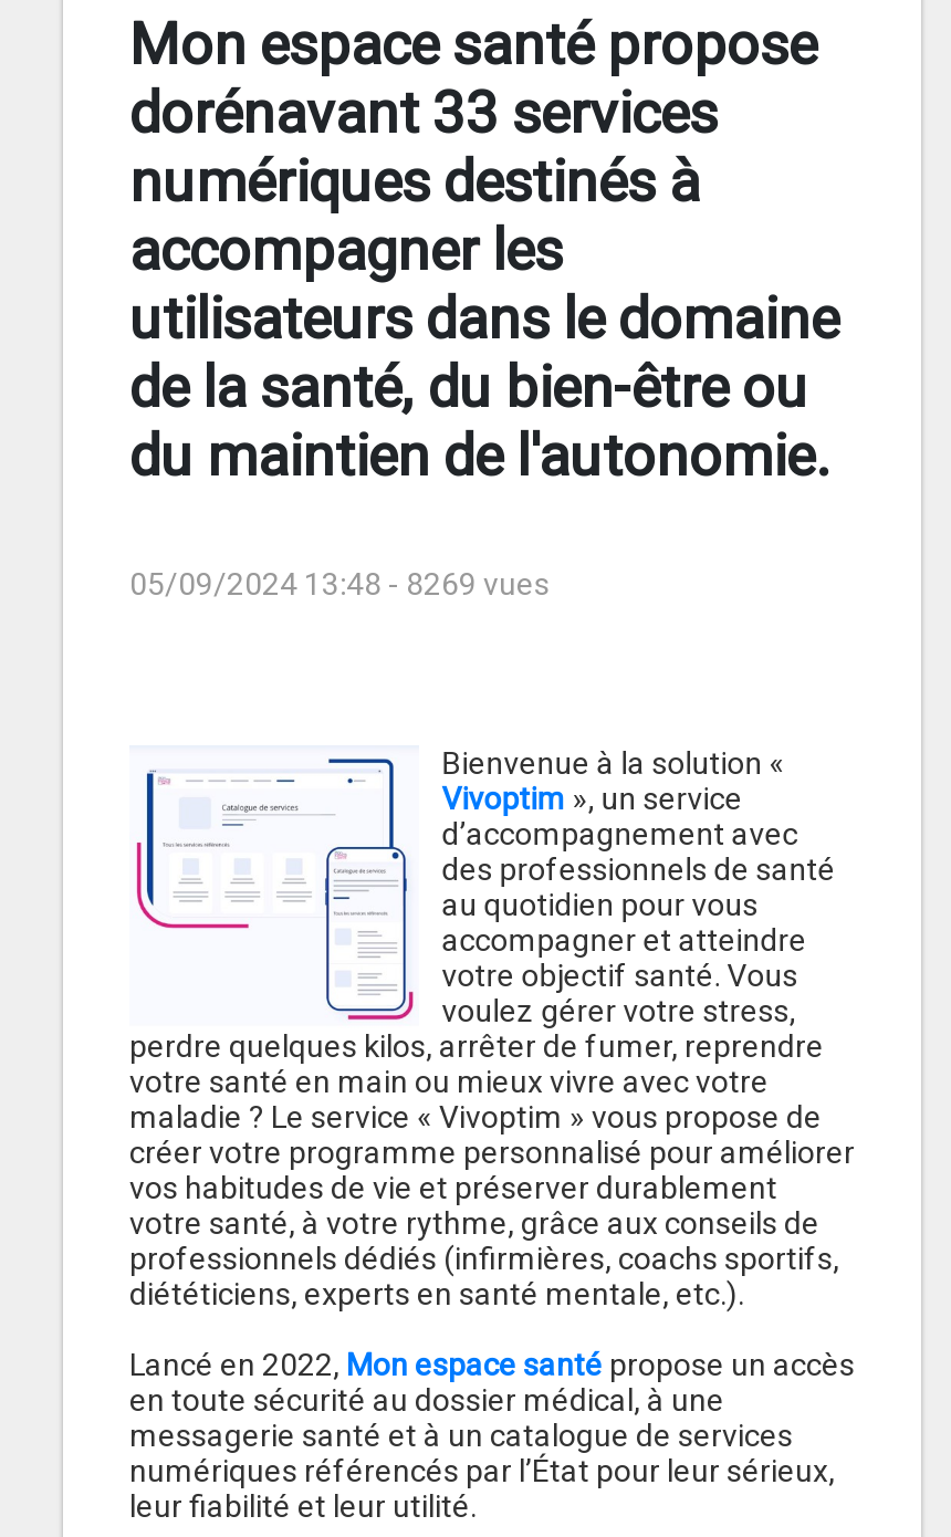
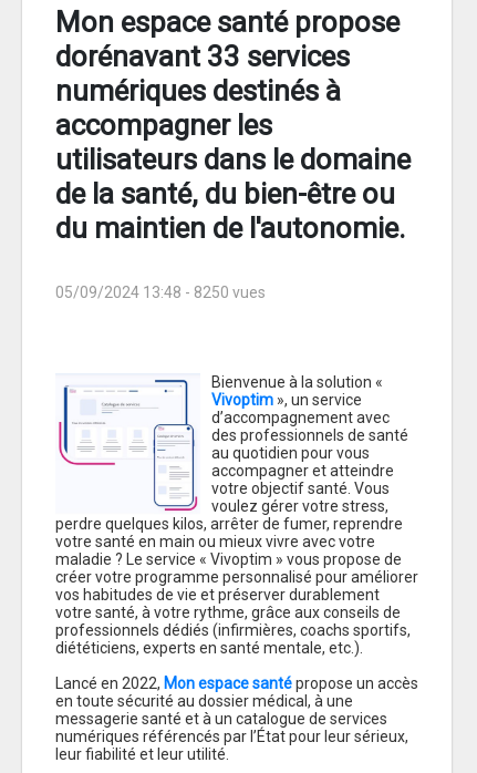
[129,567,550,602] 05/09/2024 13:48 - 8269 vues -> [55,284,266,302] 05/09/2024 13:48 - 8250 vues

